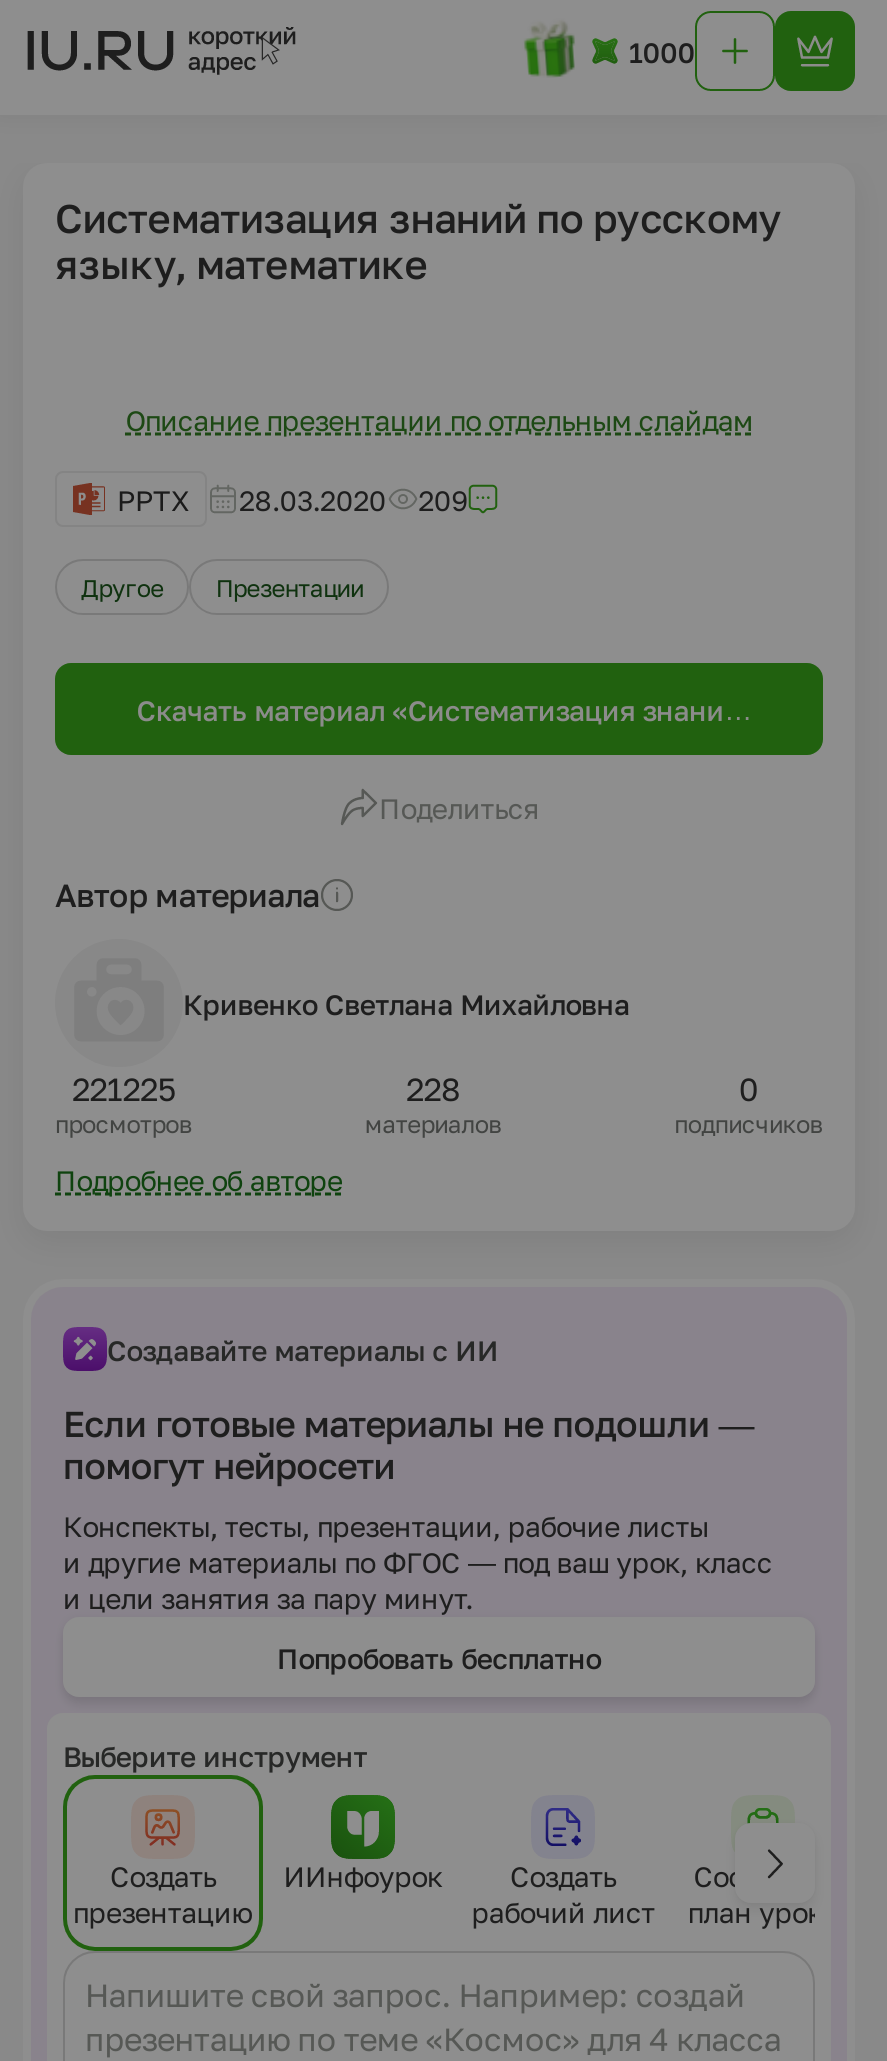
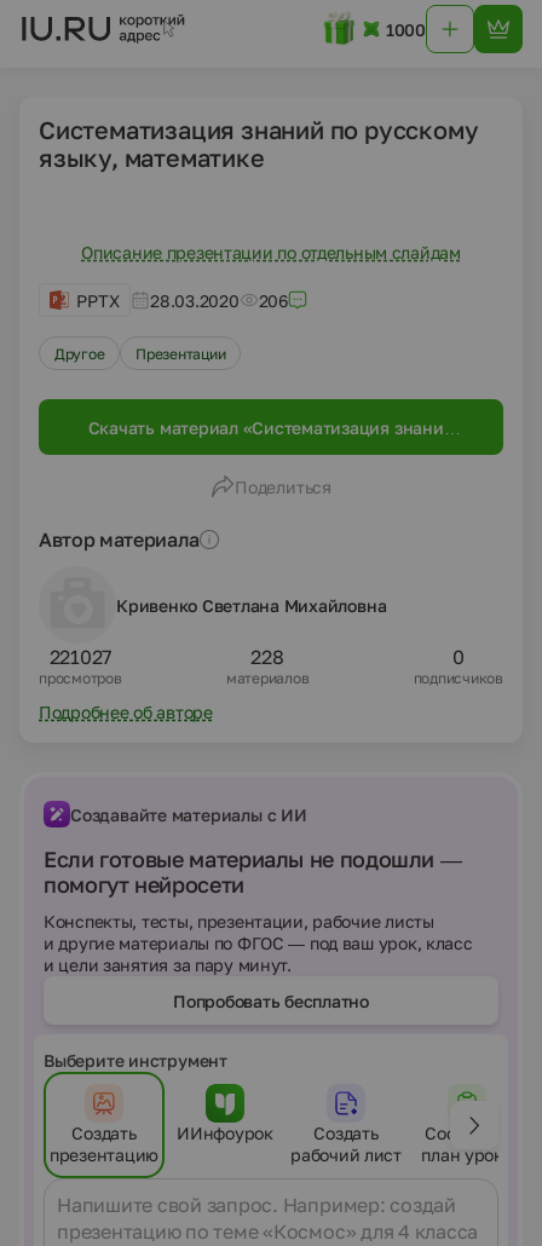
[117,482,467,516] PPTX 28.03.2020 209 -> [76,290,288,310] PPTX 28.03.2020 206
[72,1069,175,1109] 221225 -> [49,645,111,669] 221027

